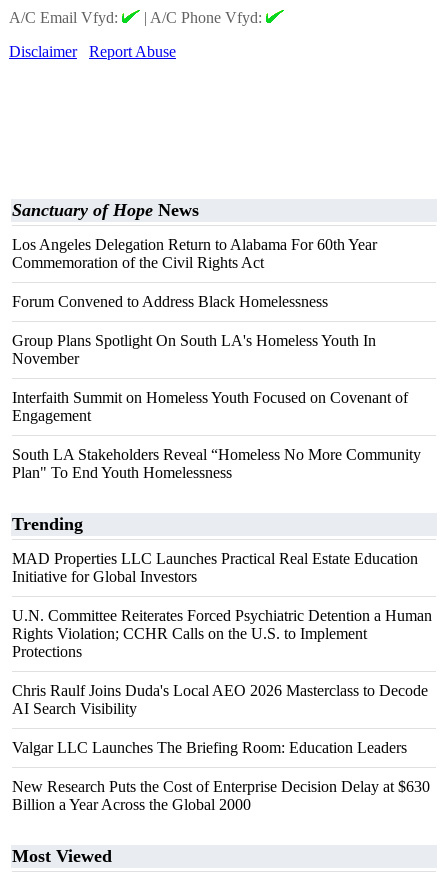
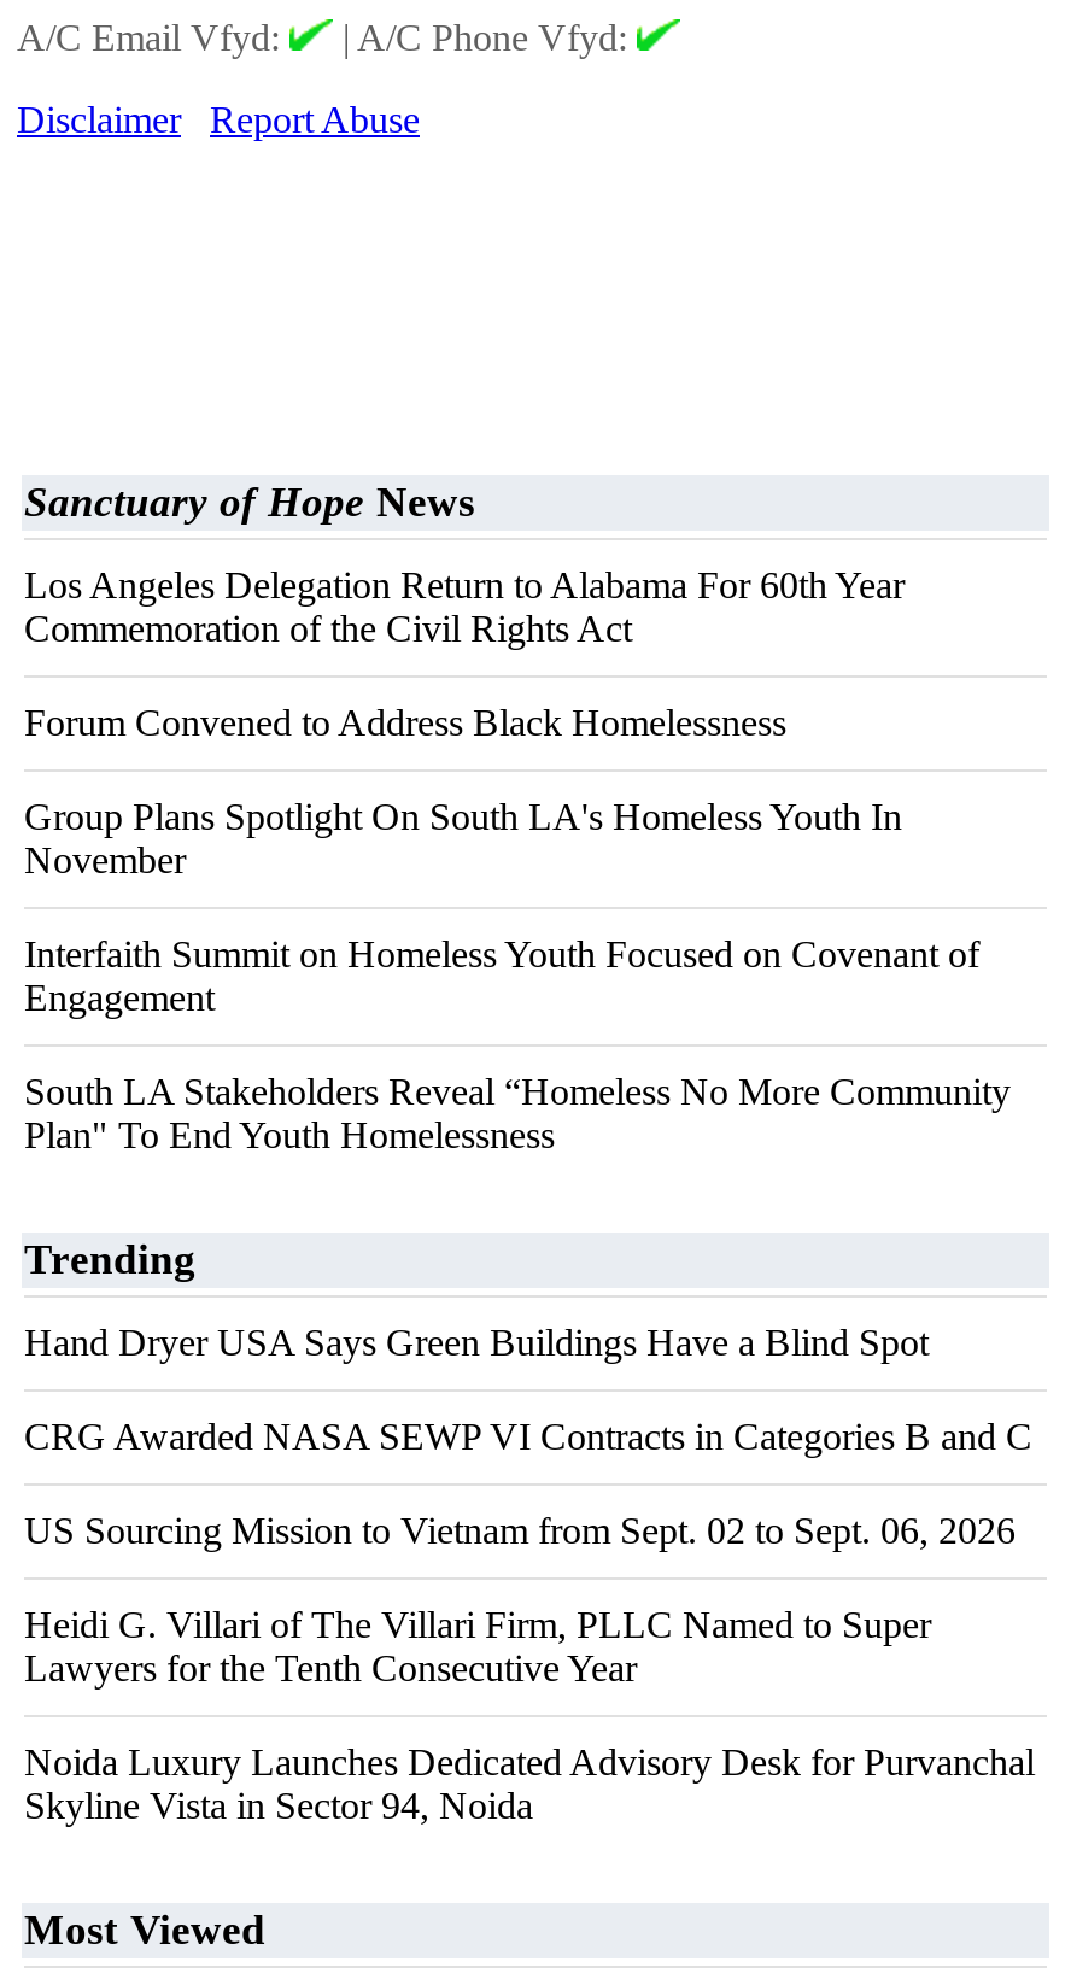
[12,550,418,585] MAD Properties LLC Launches Practical Real Estate Education | Initiative for Global Investors -> [24,1322,929,1363] Hand Dryer USA Says Green Buildings Have a Blind Spot
[12,607,432,660] U.N. Committee Reiterates Forced Psychiatric Detention a Human | Rights Violation; CCHR Calls on the U.S. to Implement | Protections -> [24,1417,1032,1458] CRG Awarded NASA SEWP VI Contracts in Categories B and C
[12,682,428,717] Chris Raulf Joins Duda's Local AEO 2026 Masterclass to Decode | AI Search Visibility -> [24,1511,1016,1552] US Sourcing Mission to Vietnam from Sept. 02 to Sept. 06, 2026
[12,739,407,756] Valgar LLC Launches The Briefing Room: Education Leaders -> [24,1605,931,1689] Heidi G. Villari of The Villari Firm, PLLC Named to Super | Lawyers for the Tenth Consecutive Year
[12,778,430,813] New Research Puts the Cost of Enterprise Decision Delay at $630 | Billion a Year Across the Global 2000 -> [24,1742,1035,1827] Noida Luxury Launches Dedicated Advisory Desk for Purvanchal | Skyline Vista in Sector 94, Noida

